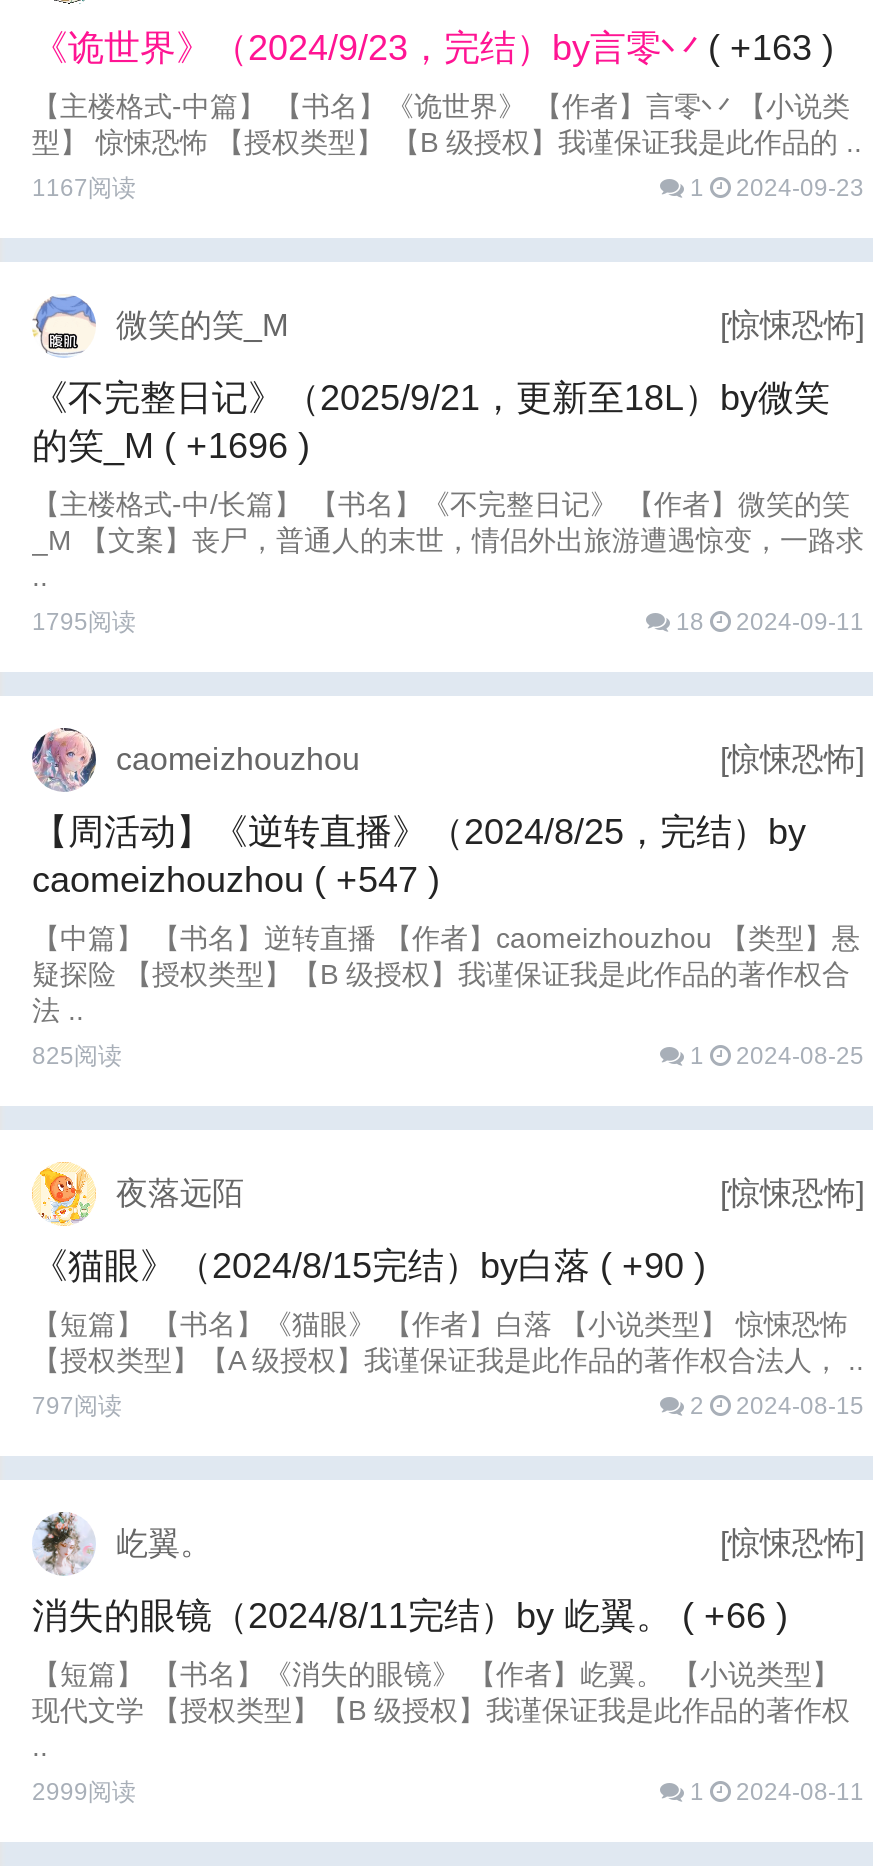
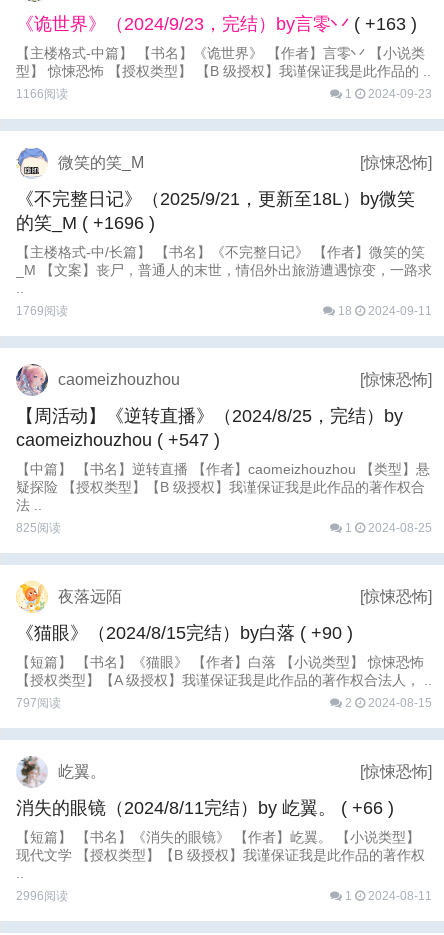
[32,174,136,202] 1167阅读 -> [16,87,68,101] 1166阅读
[32,608,136,636] 1795阅读 -> [16,304,68,318] 1769阅读
[32,1778,136,1806] 2999阅读 -> [16,889,68,903] 2996阅读

